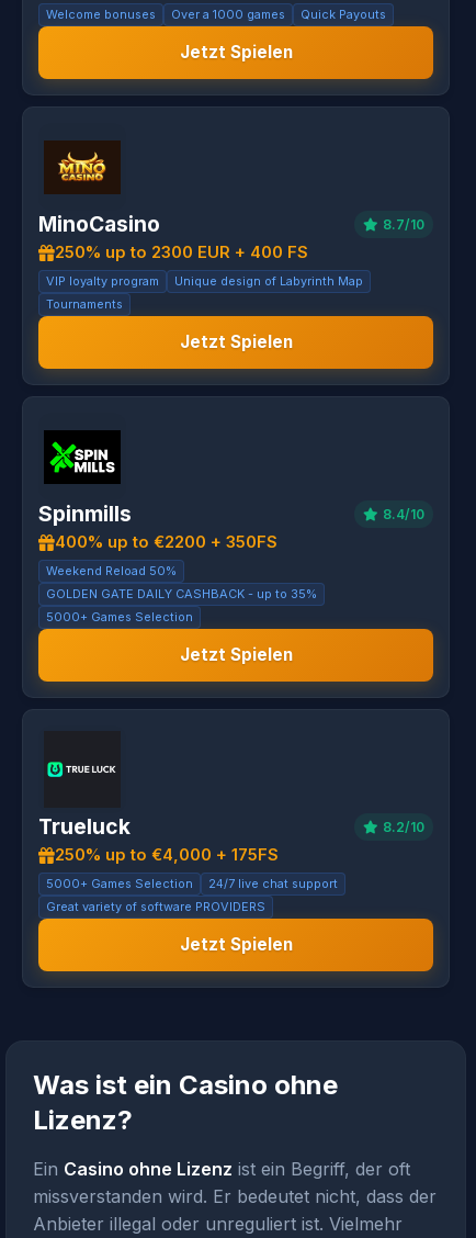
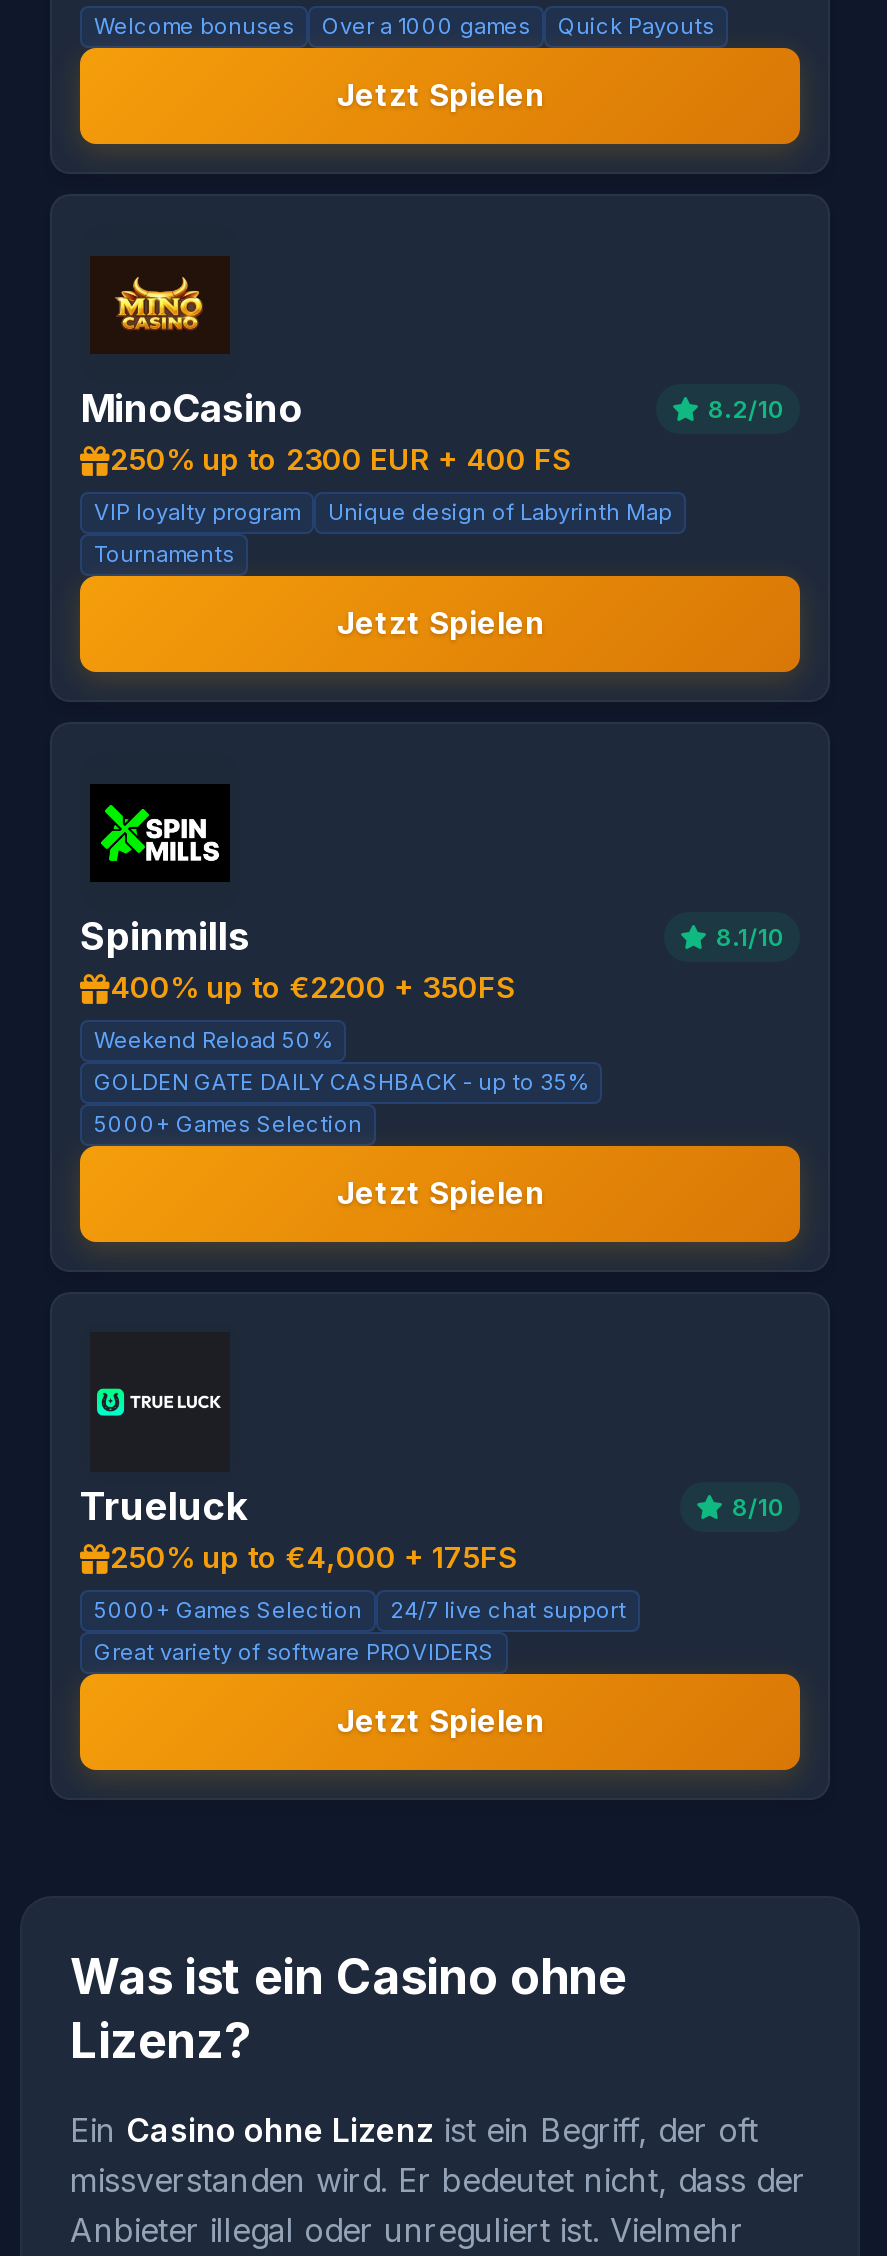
[383,216,424,233] 8.7/10 -> [708,394,784,424] 8.2/10
[383,506,424,522] 8.4/10 -> [716,922,784,952] 8.1/10
[383,819,424,835] 8.2/10 -> [732,1492,784,1522] 8/10

